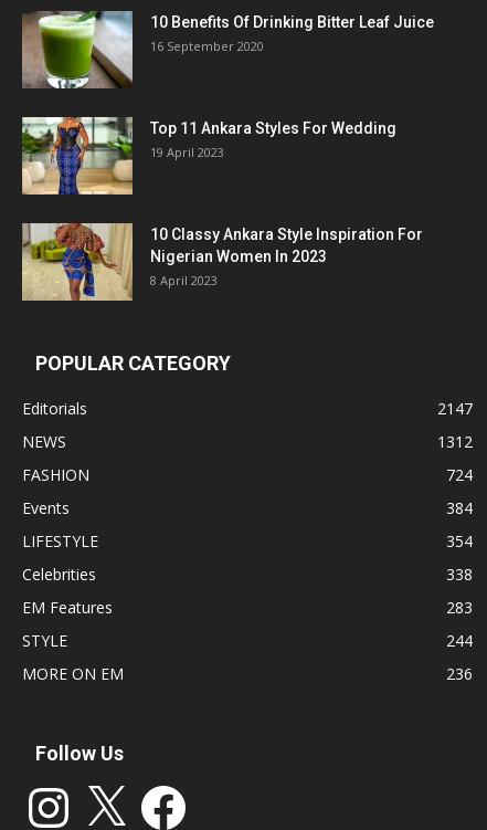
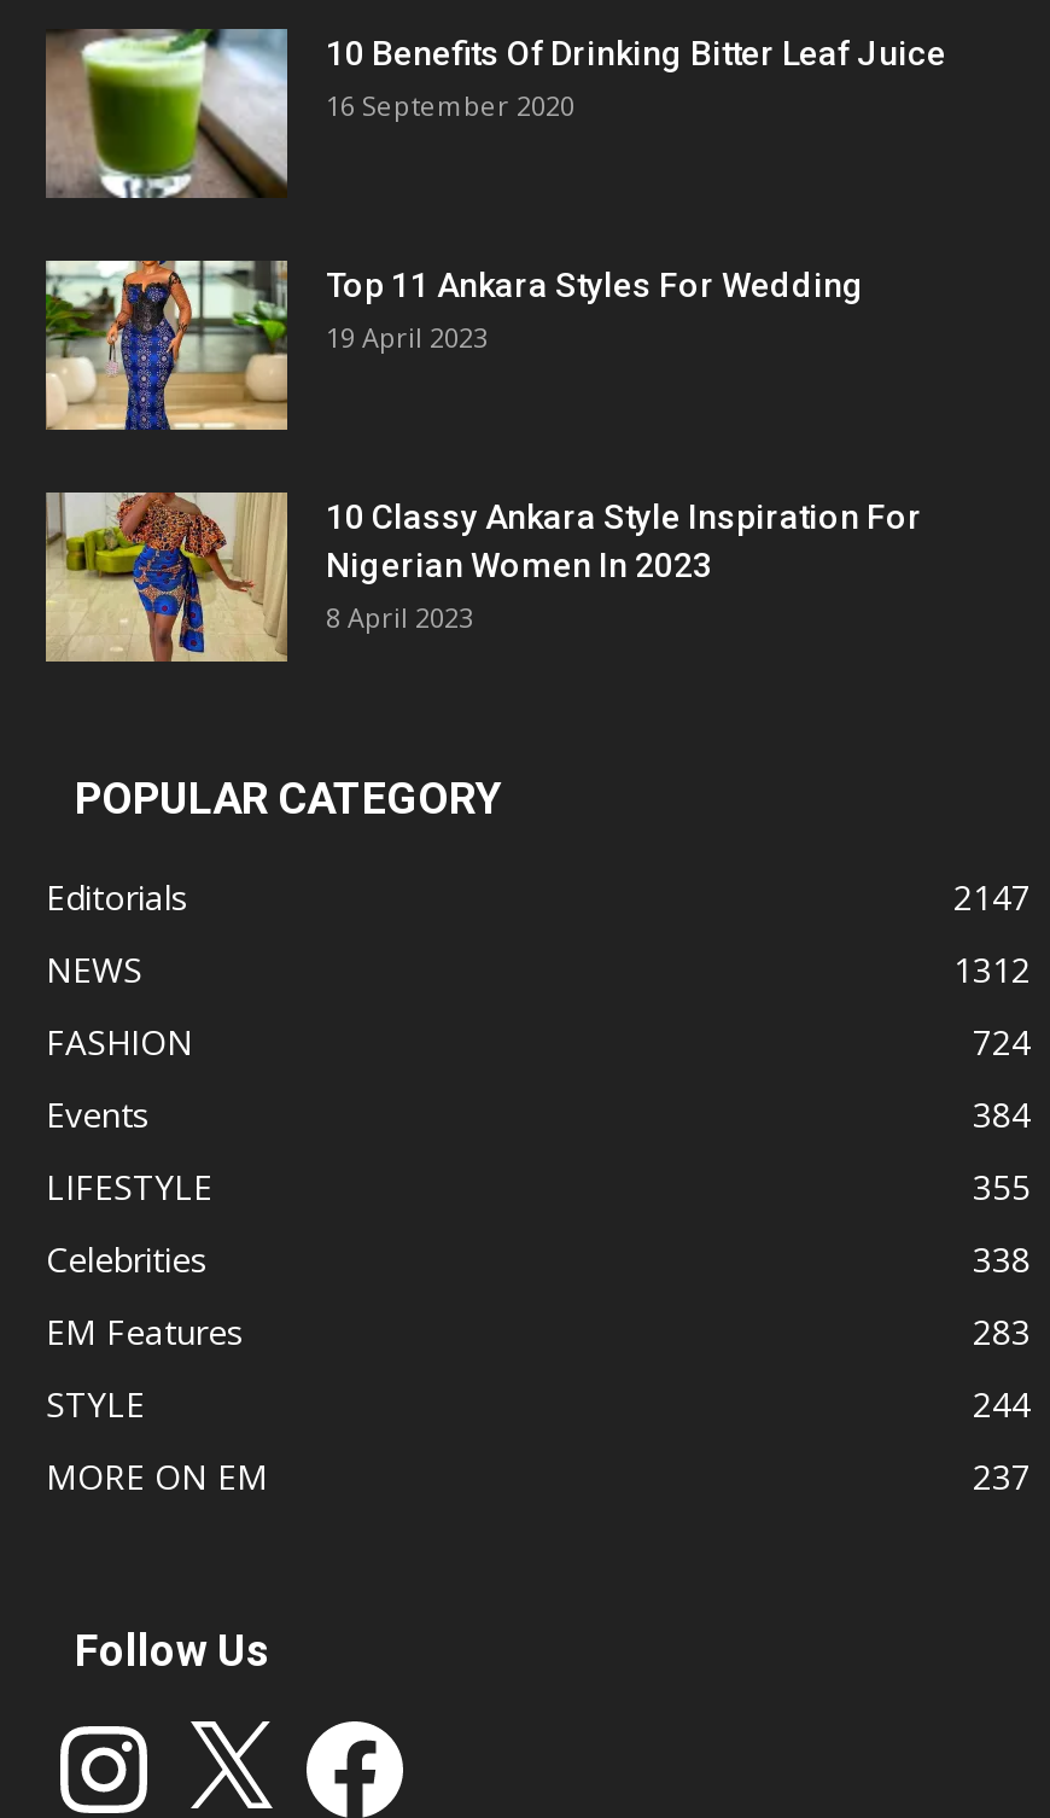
[446,530,473,551] 354 -> [973,1164,1031,1210] 355
[446,663,473,684] 236 -> [973,1453,1031,1499] 237

